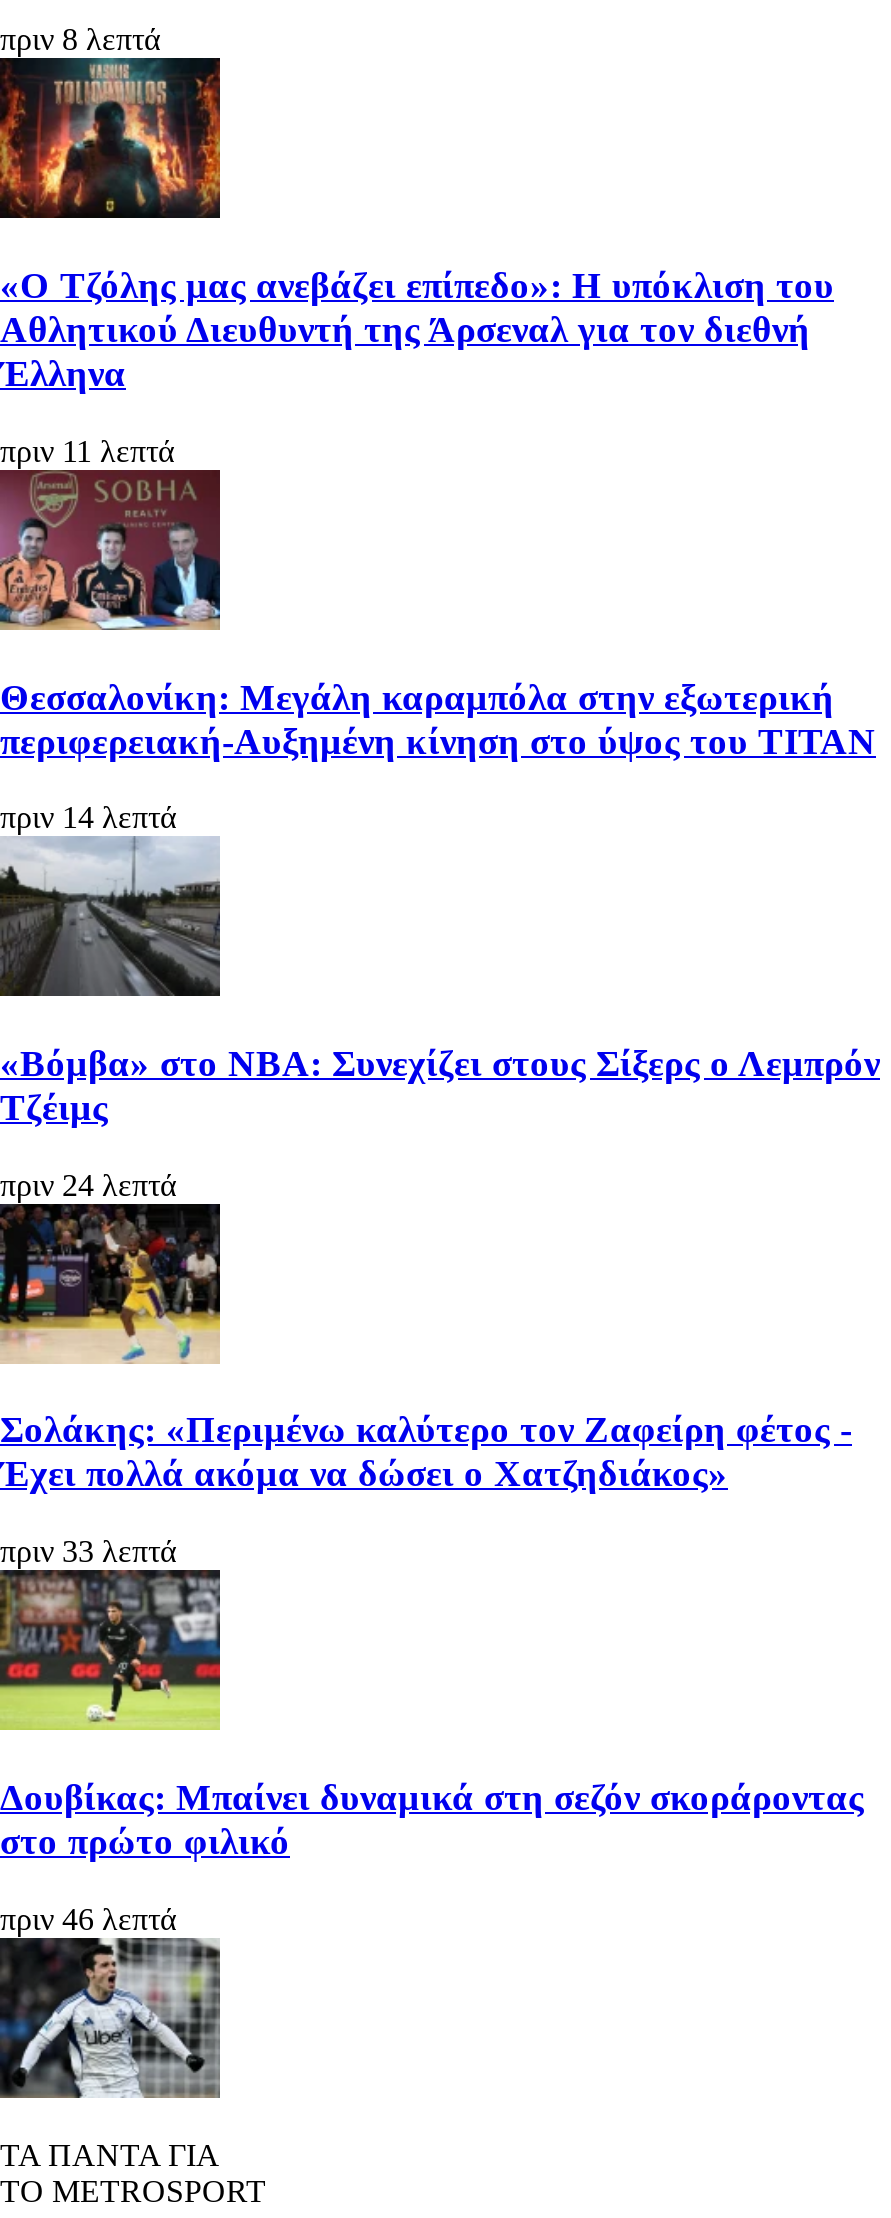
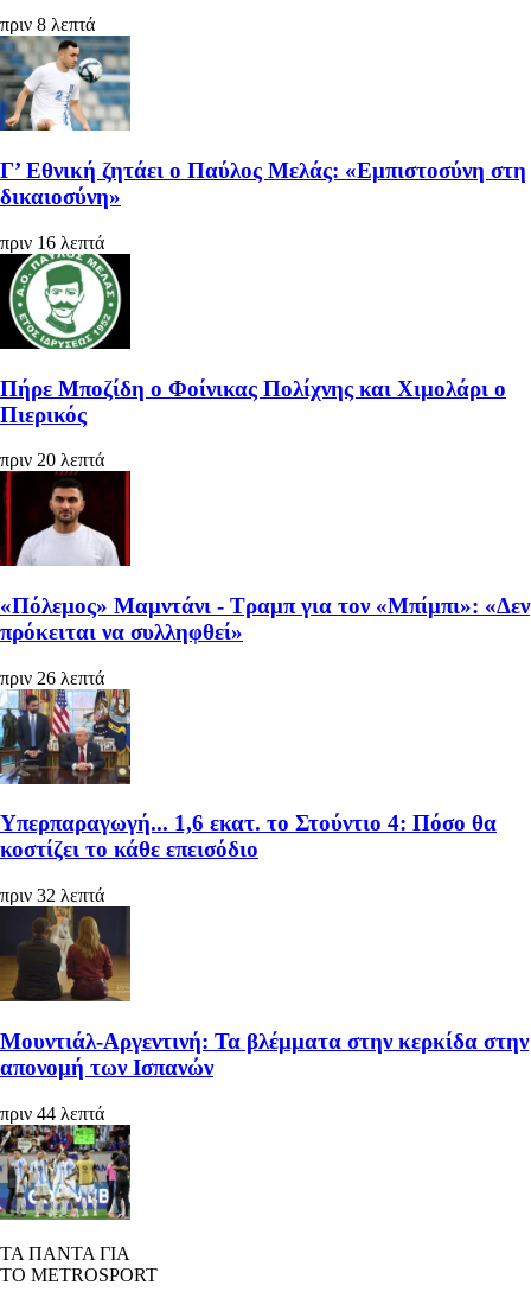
[0,56,834,394] [image] | «Ο Τζόλης μας ανεβάζει επίπεδο»: Η υπόκλιση του | Αθλητικού Διευθυντή της Άρσεναλ για τον διεθνή | Έλληνα -> [0,34,526,209] [image] | Γ’ Εθνική ζητάει ο Παύλος Μελάς: «Εμπιστοσύνη στη | δικαιοσύνη»
[0,434,174,468] πριν 11 λεπτά -> [0,232,104,252] πριν 16 λεπτά
[0,470,876,761] [image] | Θεσσαλονίκη: Μεγάλη καραμπόλα στην εξωτερική | περιφερειακή-Αυξημένη κίνηση στο ύψος του ΤΙΤΑΝ -> [0,254,506,427] [image] | Πήρε Μποζίδη ο Φοίνικας Πολίχνης και Χιμολάρι ο | Πιερικός
[0,801,176,835] πριν 14 λεπτά -> [0,450,104,470] πριν 20 λεπτά
[0,836,880,1128] [image] | «Βόμβα» στο ΝΒΑ: Συνεχίζει στους Σίξερς ο Λεμπρόν | Τζέιμς -> [0,470,530,644] [image] | «Πόλεμος» Μαμντάνι - Τραμπ για τον «Μπίμπι»: «Δεν | πρόκειται να συλληφθεί»
[0,1167,176,1201] πριν 24 λεπτά -> [0,668,104,688] πριν 26 λεπτά
[0,1202,852,1495] [image] | Σολάκης: «Περιμένω καλύτερο τον Ζαφείρη φέτος - | Έχει πολλά ακόμα να δώσει ο Χατζηδιάκος» -> [0,688,497,862] [image] | Υπερπαραγωγή... 1,6 εκατ. το Στούντιο 4: Πόσο θα | κοστίζει το κάθε επεισόδιο
[0,1534,176,1568] πριν 33 λεπτά -> [0,885,104,906] πριν 32 λεπτά
[0,1576,864,1862] [image] | Δουβίκας: Μπαίνει δυναμικά στη σεζόν σκοράροντας | στο πρώτο φιλικό -> [0,912,529,1080] [image] | Μουντιάλ-Αργεντινή: Τα βλέμματα στην κερκίδα στην | απονομή των Ισπανών
[0,1901,176,1935] πριν 46 λεπτά -> [0,1103,104,1123] πριν 44 λεπτά
[6,1938,220,2098] [image] -> [4,1124,132,1221] [image]

